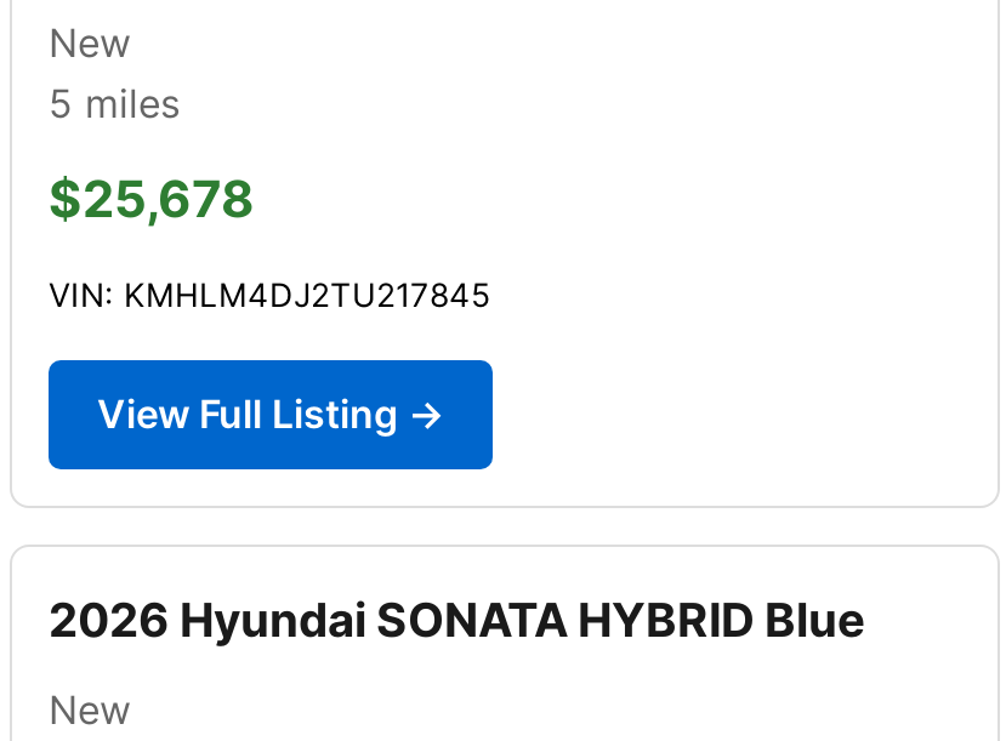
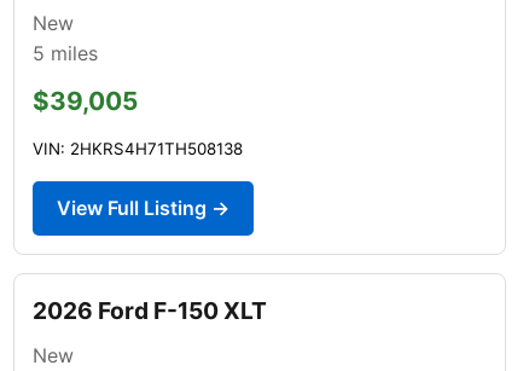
[49,168,255,229] $25,678 -> [33,86,138,116] $39,005
[49,275,490,314] VIN: KMHLM4DJ2TU217845 -> [33,139,243,158] VIN: 2HKRS4H71TH508138
[49,590,864,649] 2026 Hyundai SONATA HYBRID Blue -> [33,296,267,325] 2026 Ford F-150 XLT

